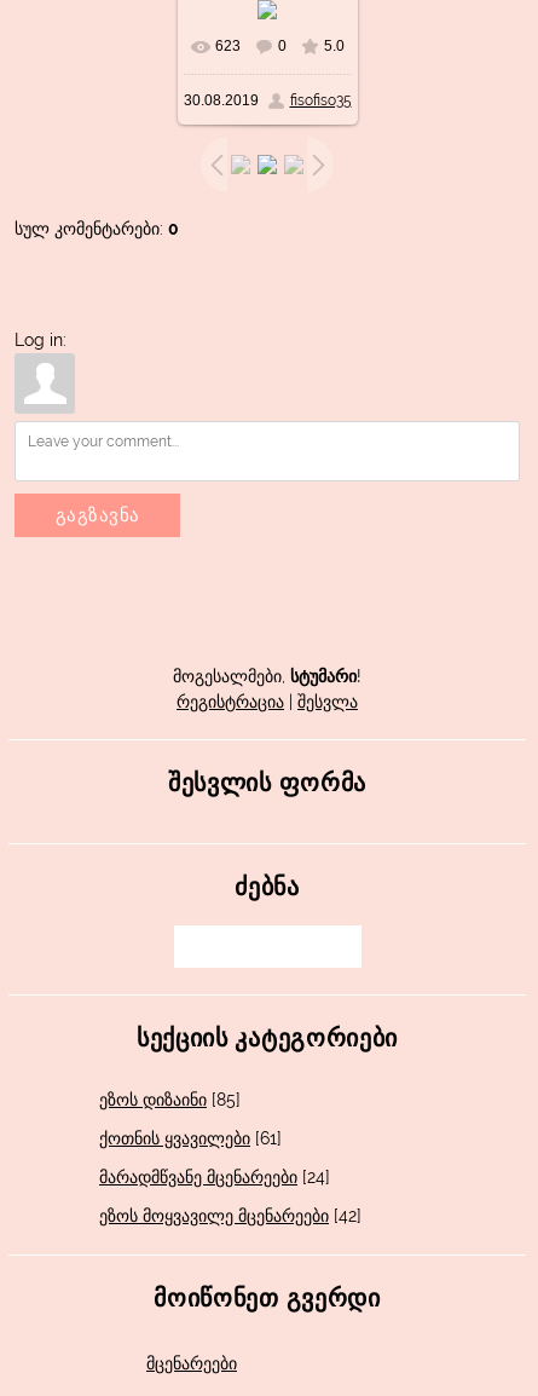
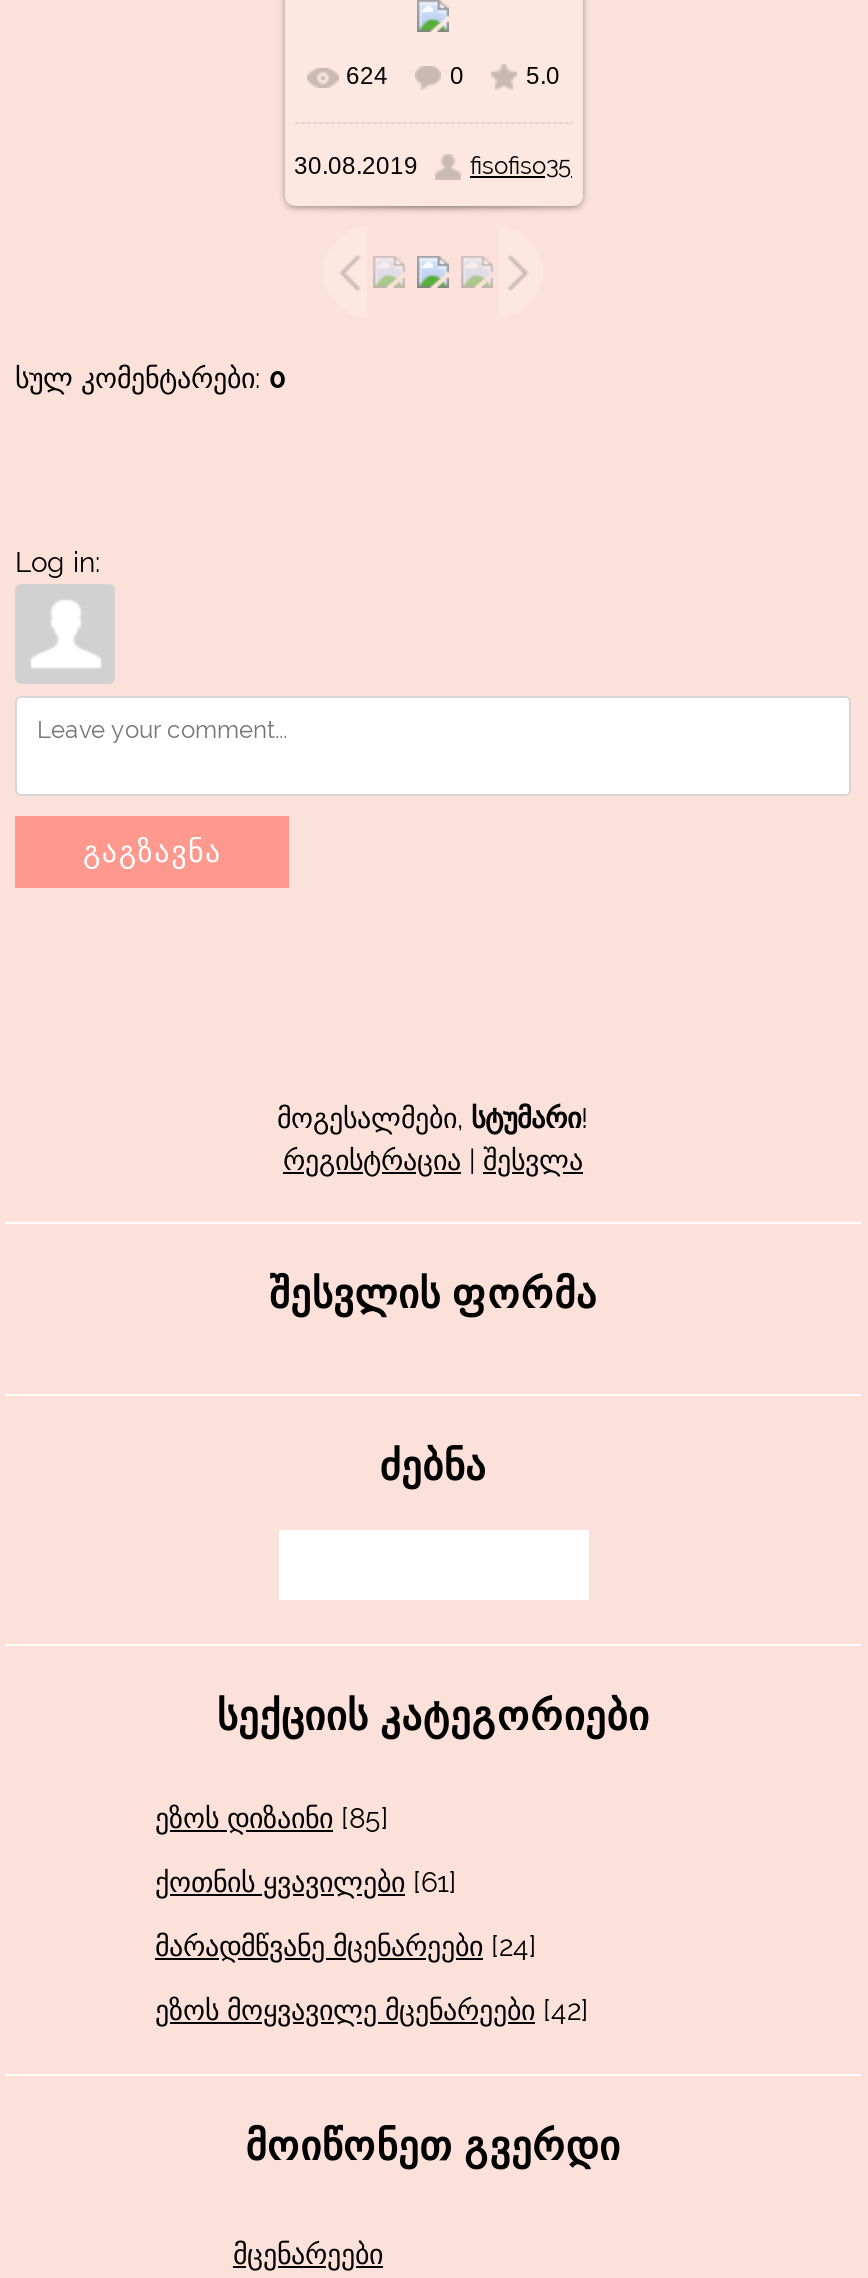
[215,37,240,54] 623 -> [346,62,388,90] 624

